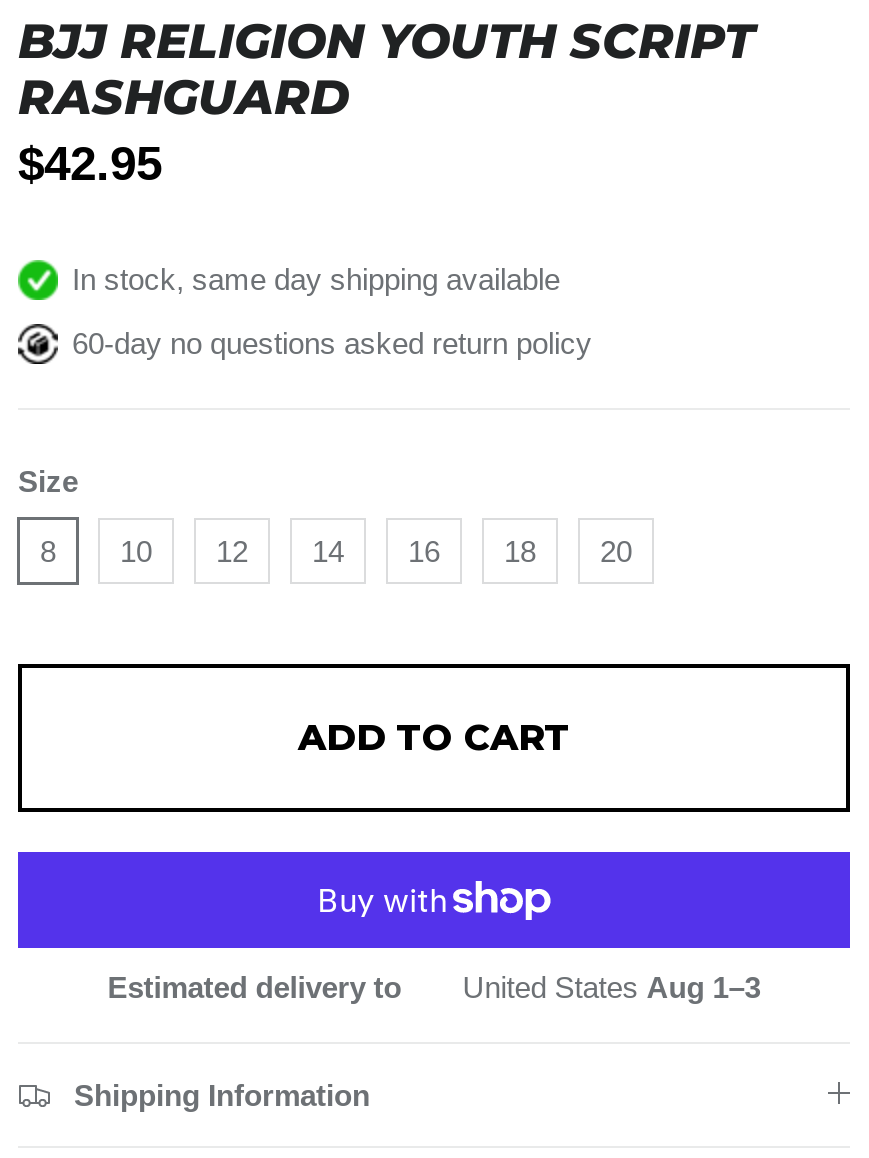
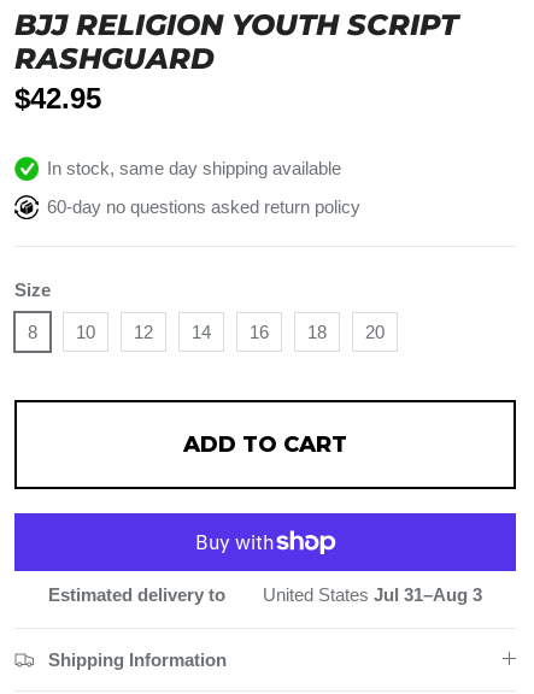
[454,970,760,1004] United States Aug 1–3 -> [258,584,482,605] United States Jul 31–Aug 3

